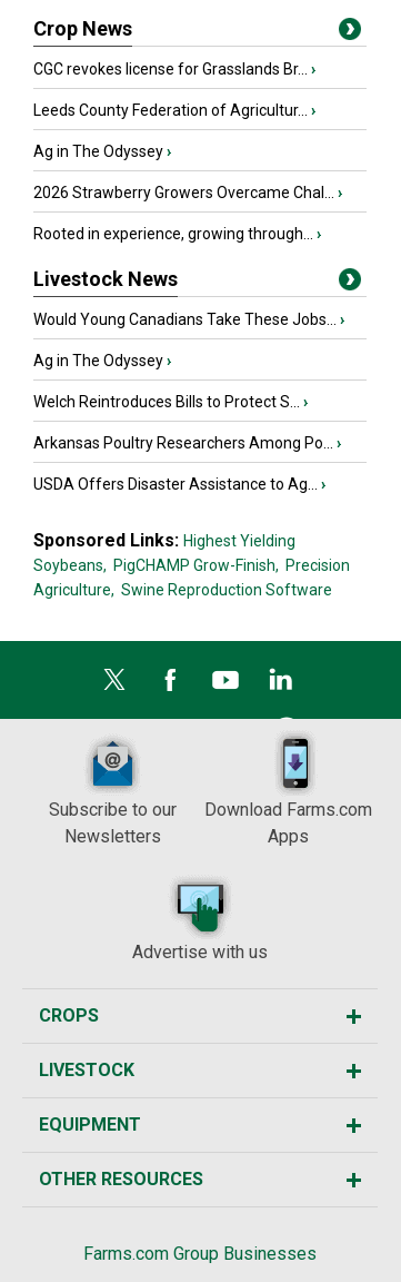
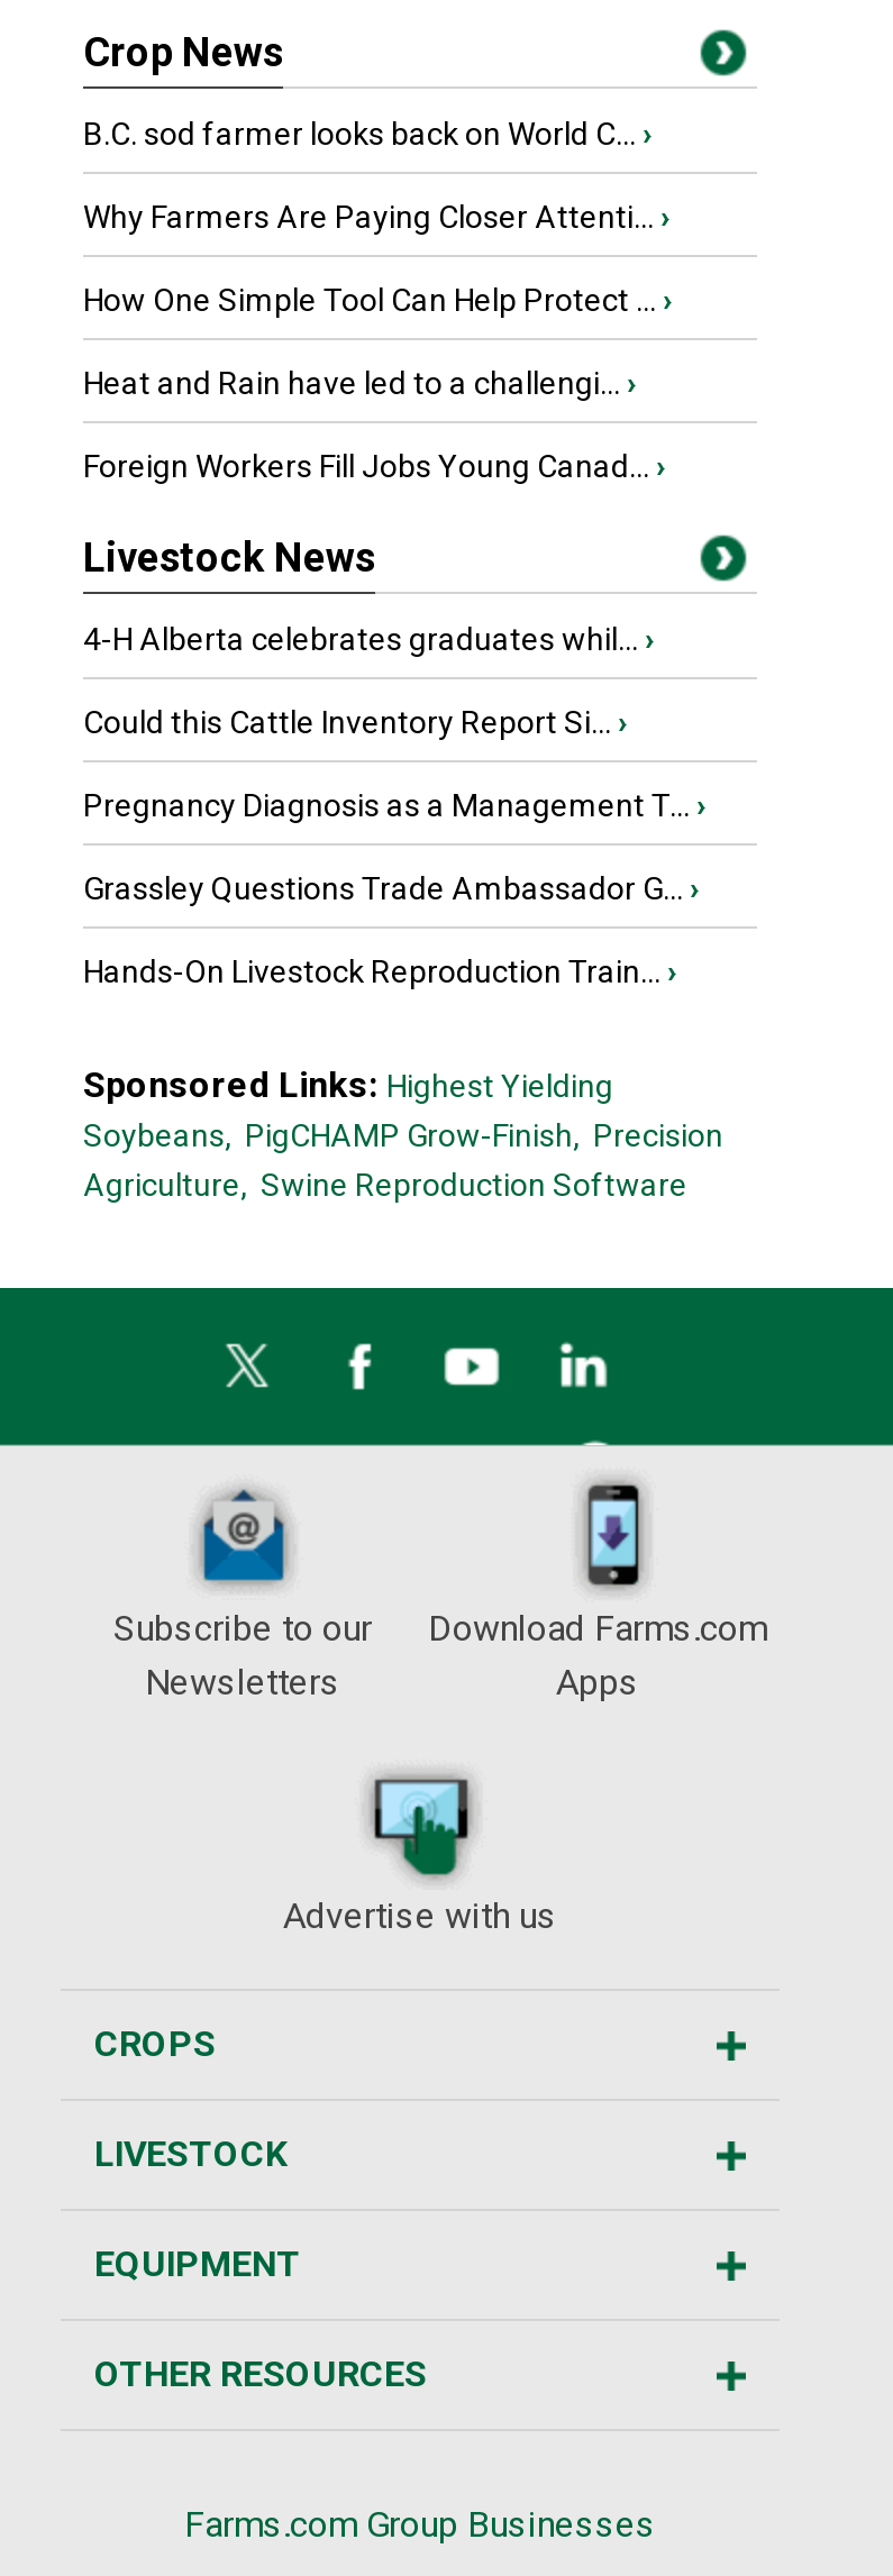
[33,60,315,78] CGC revokes license for Grasslands Br... › -> [83,116,651,152] B.C. sod farmer looks back on World C... ›
[33,101,315,119] Leeds County Federation of Agricultur... › -> [83,199,669,235] Why Farmers Are Paying Closer Attenti... ›
[33,142,171,160] Ag in The Odyssey › -> [83,282,672,318] How One Simple Tool Can Help Protect ... ›
[33,184,342,201] 2026 Strawberry Growers Overcame Chal... › -> [83,365,636,401] Heat and Rain have led to a challengi... ›
[33,225,321,243] Rooted in experience, growing through... › -> [83,448,665,484] Foreign Workers Fill Jobs Young Canad... ›
[33,310,344,328] Would Young Canadians Take These Jobs... › -> [83,621,654,657] 4-H Alberta celebrates graduates whil... ›
[33,352,171,369] Ag in The Odyssey › -> [83,704,627,740] Could this Cattle Inventory Report Si... ›
[33,393,308,411] Welch Reintroduces Bills to Protect S... › -> [83,787,705,823] Pregnancy Diagnosis as a Management T... ›
[33,434,341,452] Arkansas Poultry Researchers Among Po... › -> [83,870,699,906] Grassley Questions Trade Ambassador G... ›
[33,475,325,493] USDA Offers Disaster Assistance to Ag... › -> [83,953,676,989] Hands-On Livestock Reproduction Train... ›

